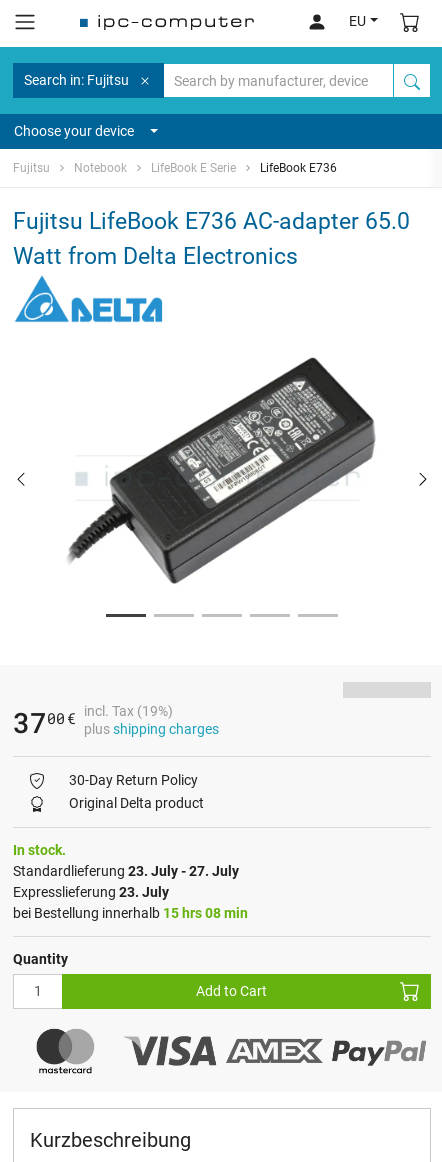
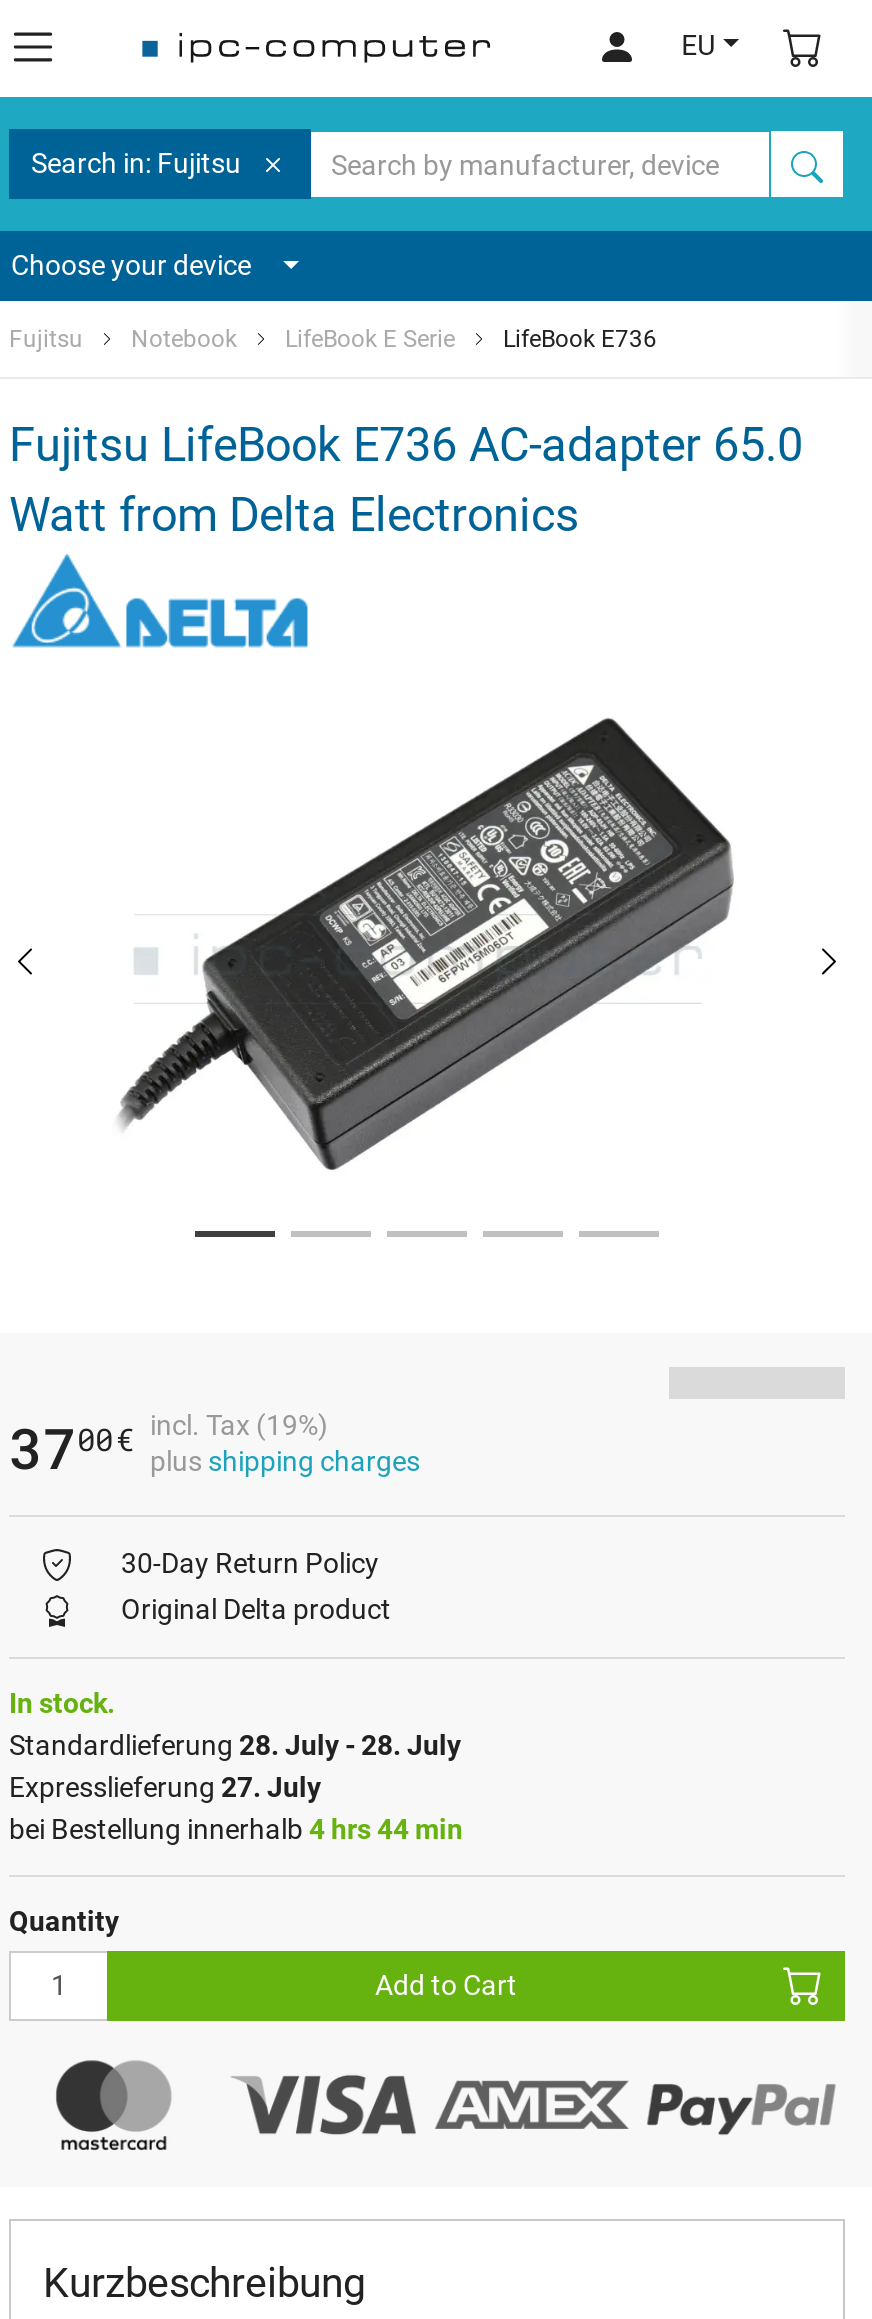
[13,863,239,879] Standardlieferung 23. July - 27. July -> [9,1729,461,1761] Standardlieferung 28. July - 28. July
[13,884,169,900] Expresslieferung 23. July -> [9,1771,321,1803] Expresslieferung 27. July
[13,905,248,921] bei Bestellung innerhalb 15 hrs 08 min -> [9,1813,463,1845] bei Bestellung innerhalb 4 hrs 44 min

